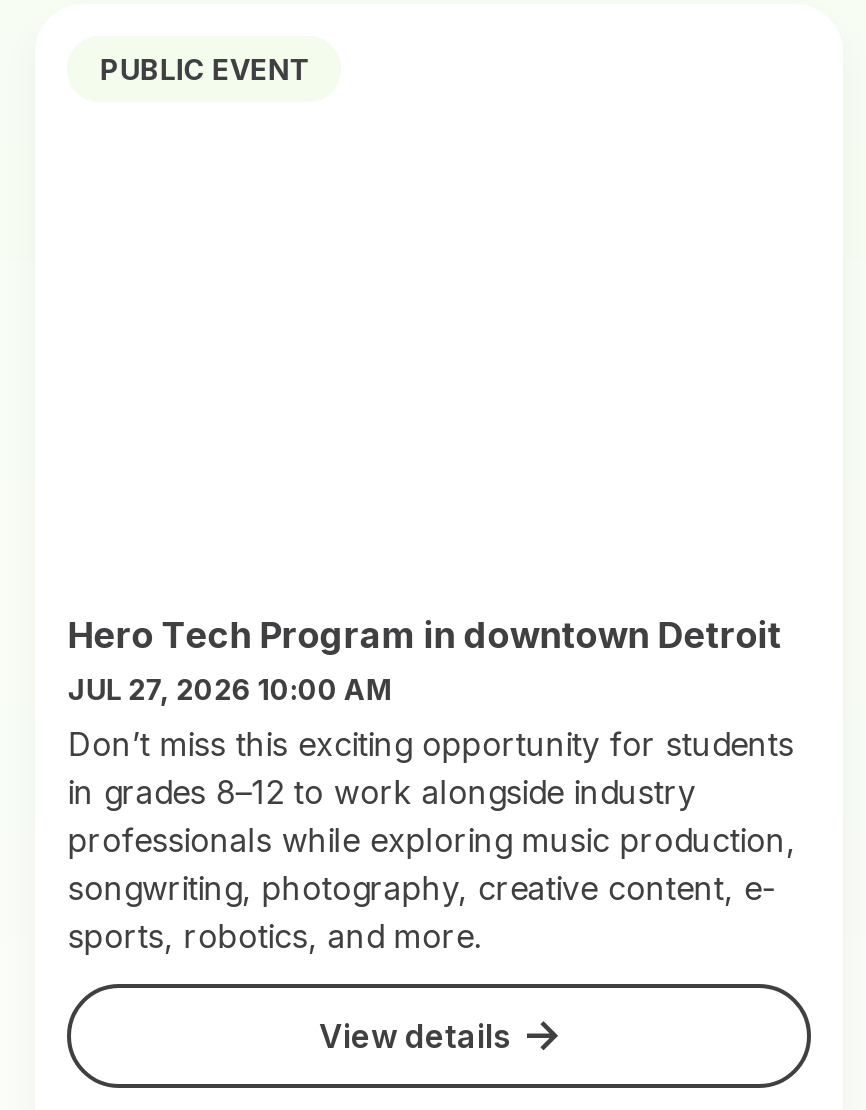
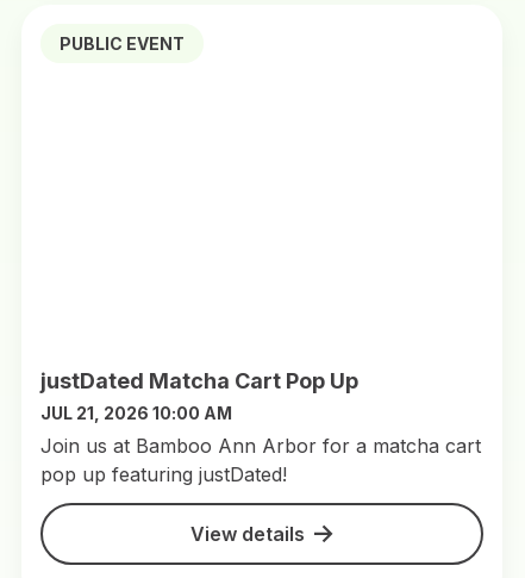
[68,614,796,956] Hero Tech Program in downtown Detroit | JUL 27, 2026 10:00 AM | Don’t miss this exciting opportunity for students | in grades 8–12 to work alongside industry | professionals while exploring music production, | songwriting, photography, creative content, e- | sports, robotics, and more. -> [41,368,481,486] justDated Matcha Cart Pop Up | JUL 21, 2026 10:00 AM | Join us at Bamboo Ann Arbor for a matcha cart | pop up featuring justDated!

